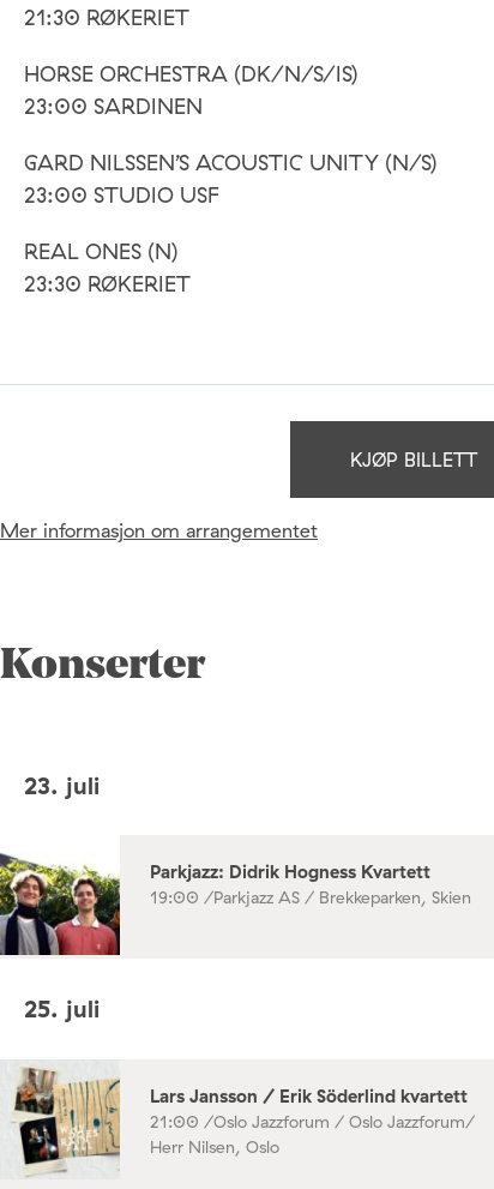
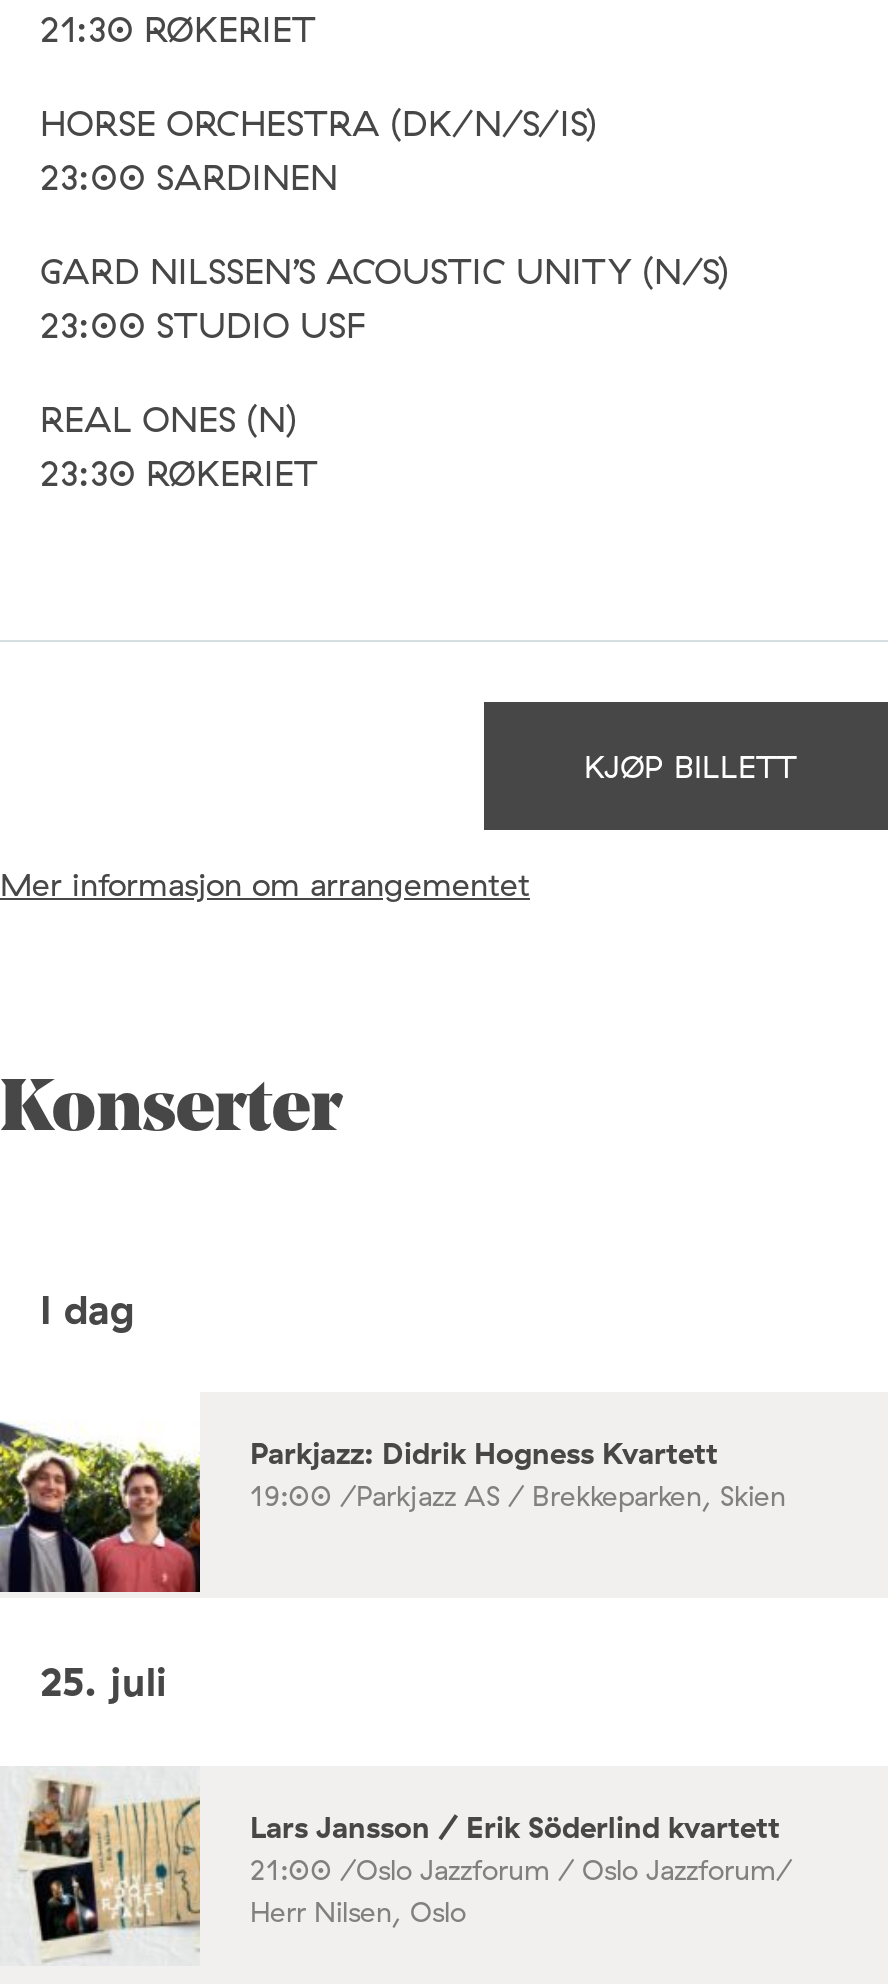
[24,770,100,800] 23. juli -> [40,1284,134,1334] I dag

